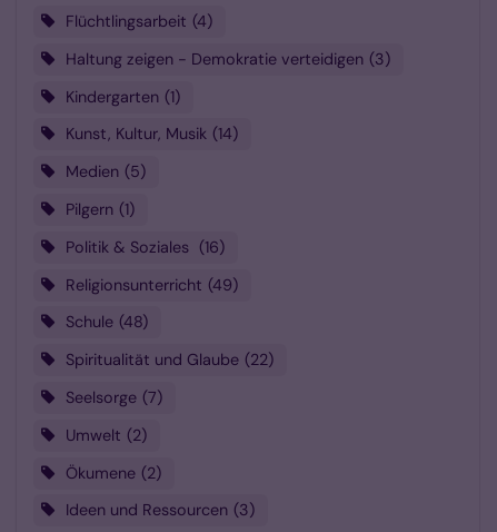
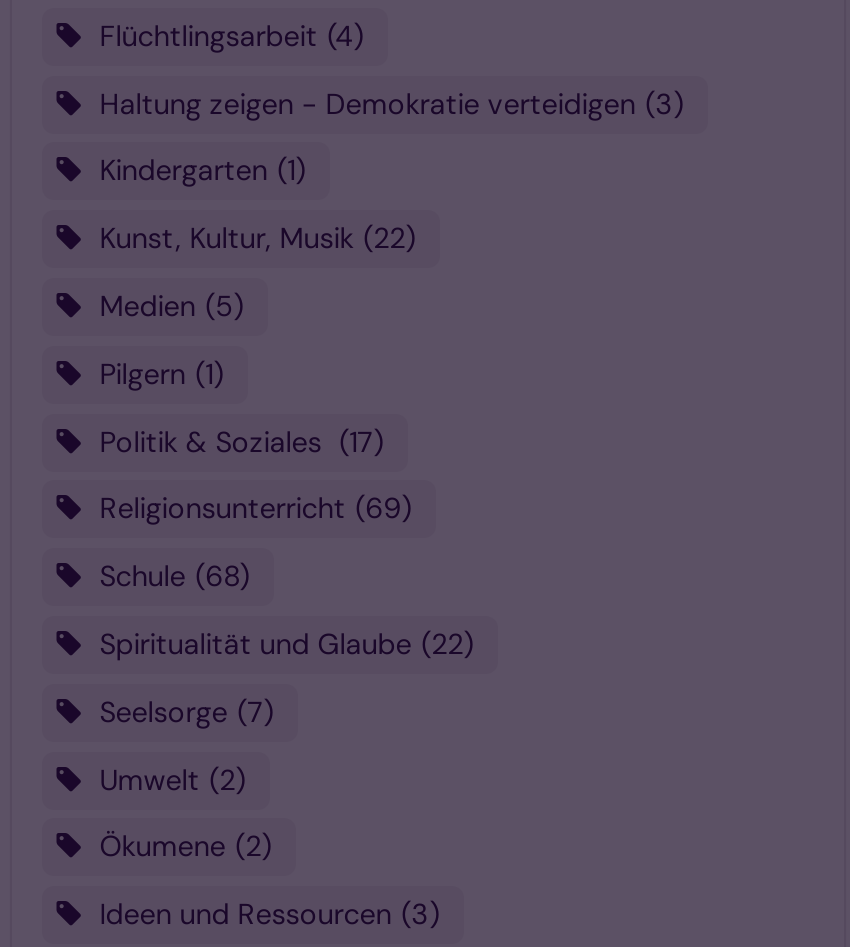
[65,124,232,144] Kunst, Kultur, Musik 14 -> [100,221,405,257] Kunst, Kultur, Musik 22
[65,237,219,257] Politik & Soziales 16 -> [100,424,373,460] Politik & Soziales 17
[65,274,232,294] Religionsunterricht 49 -> [100,491,401,527] Religionsunterricht 69
[65,312,142,332] Schule 48 -> [100,559,239,595] Schule 68

